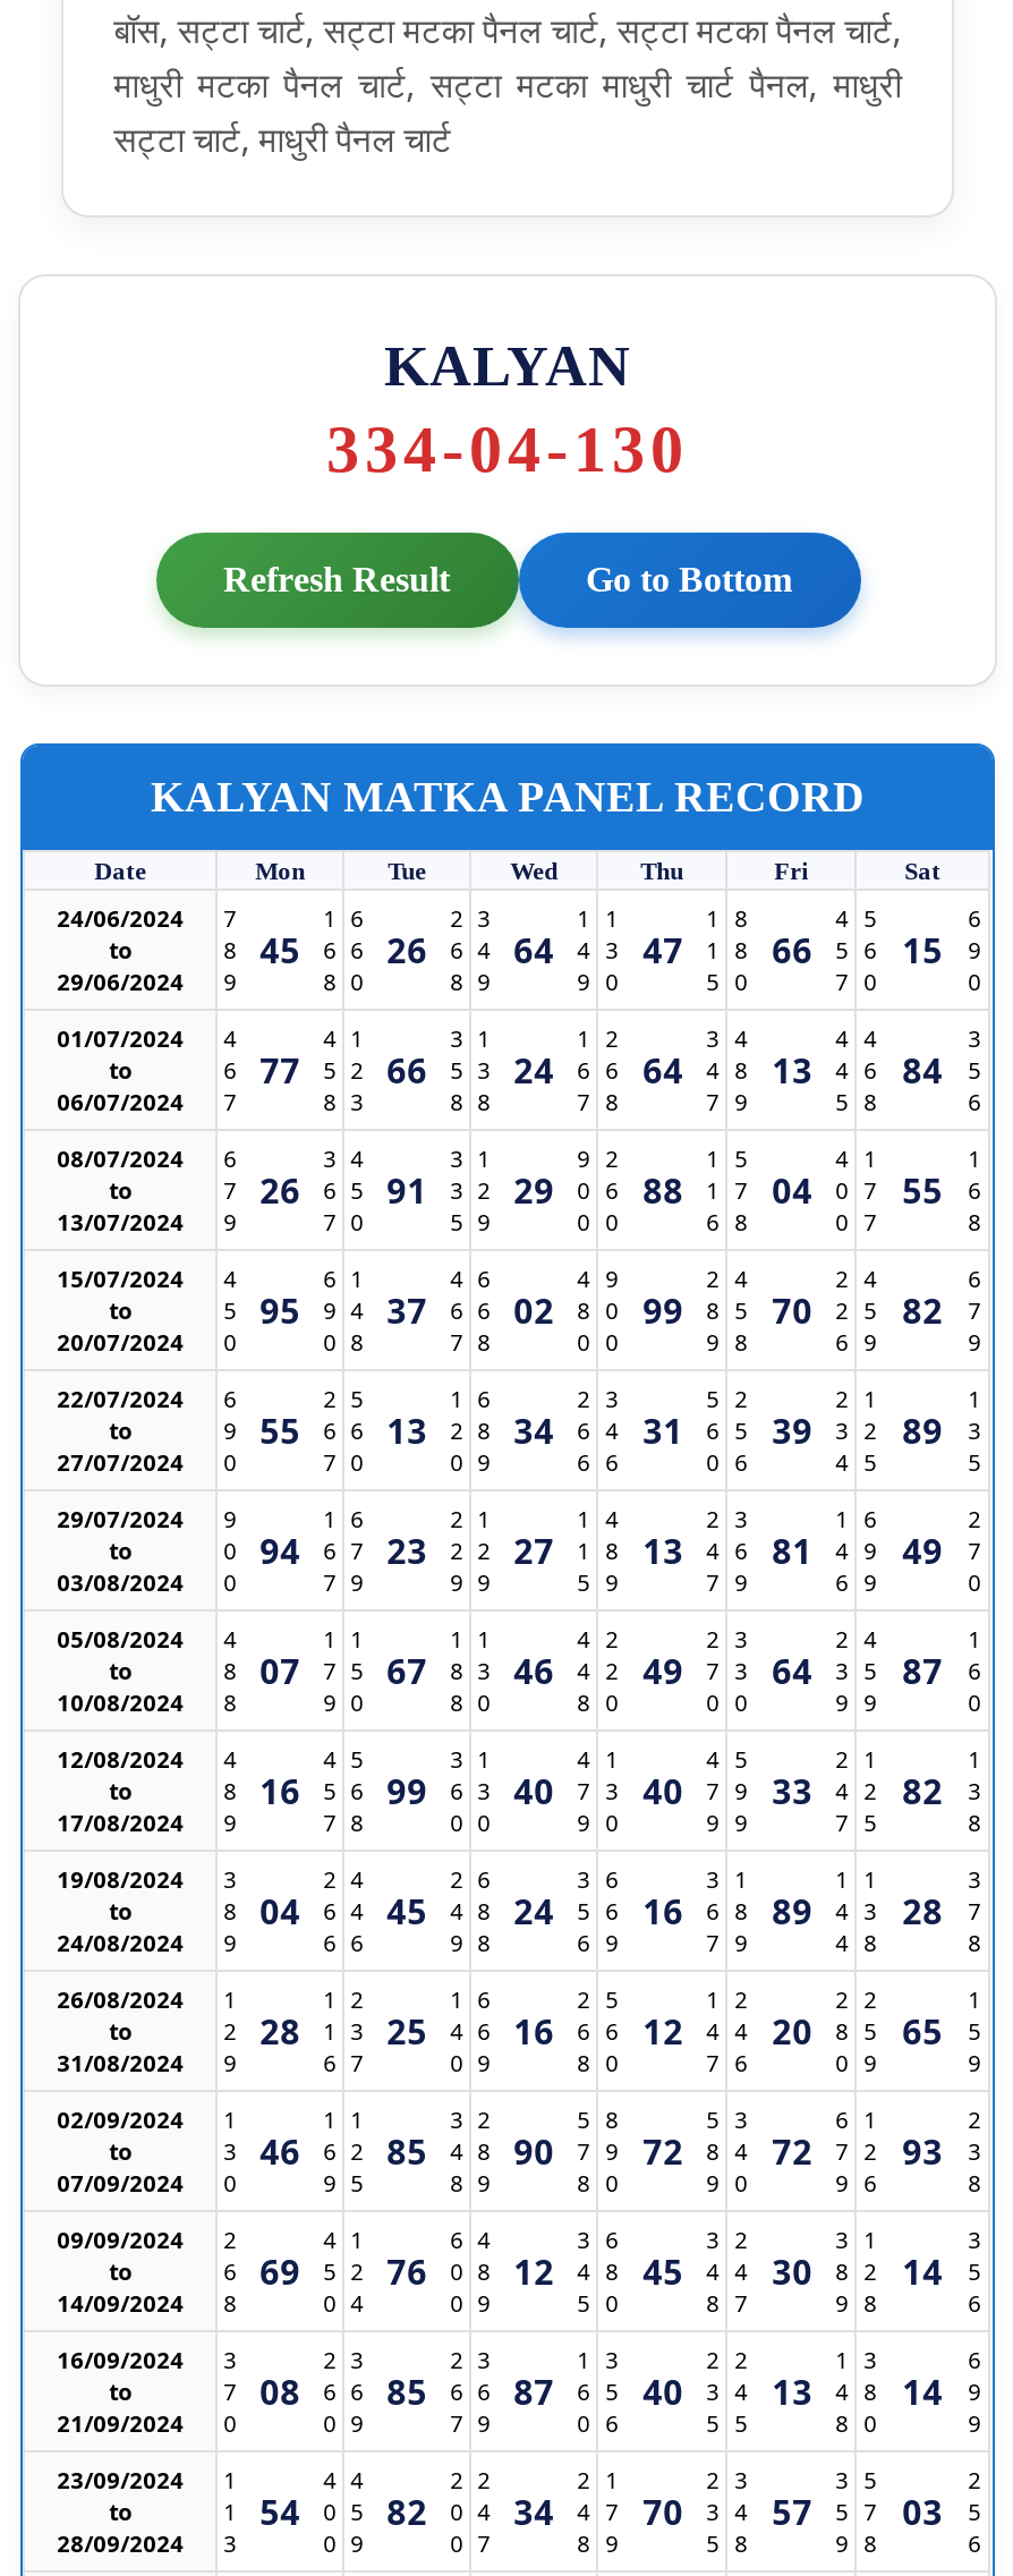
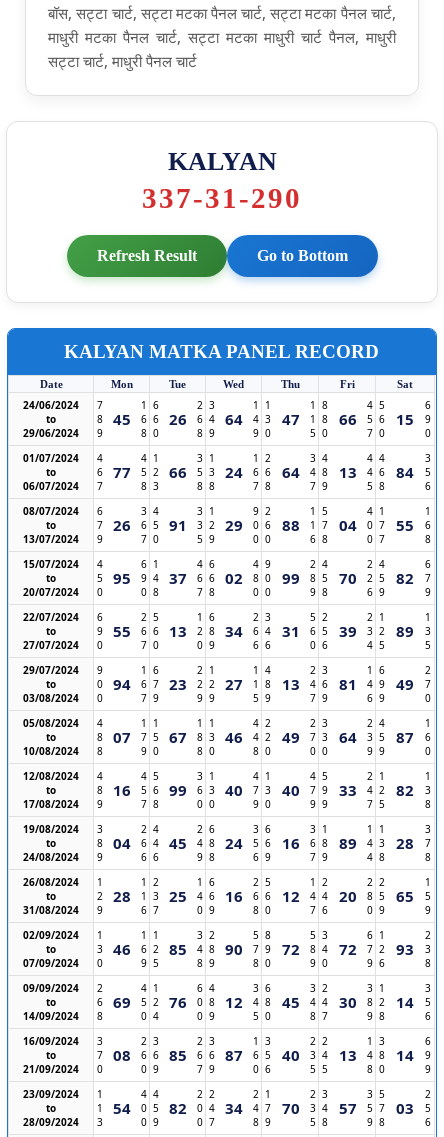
[326,412,689,485] 334-04-130 -> [142,182,302,214] 337-31-290

